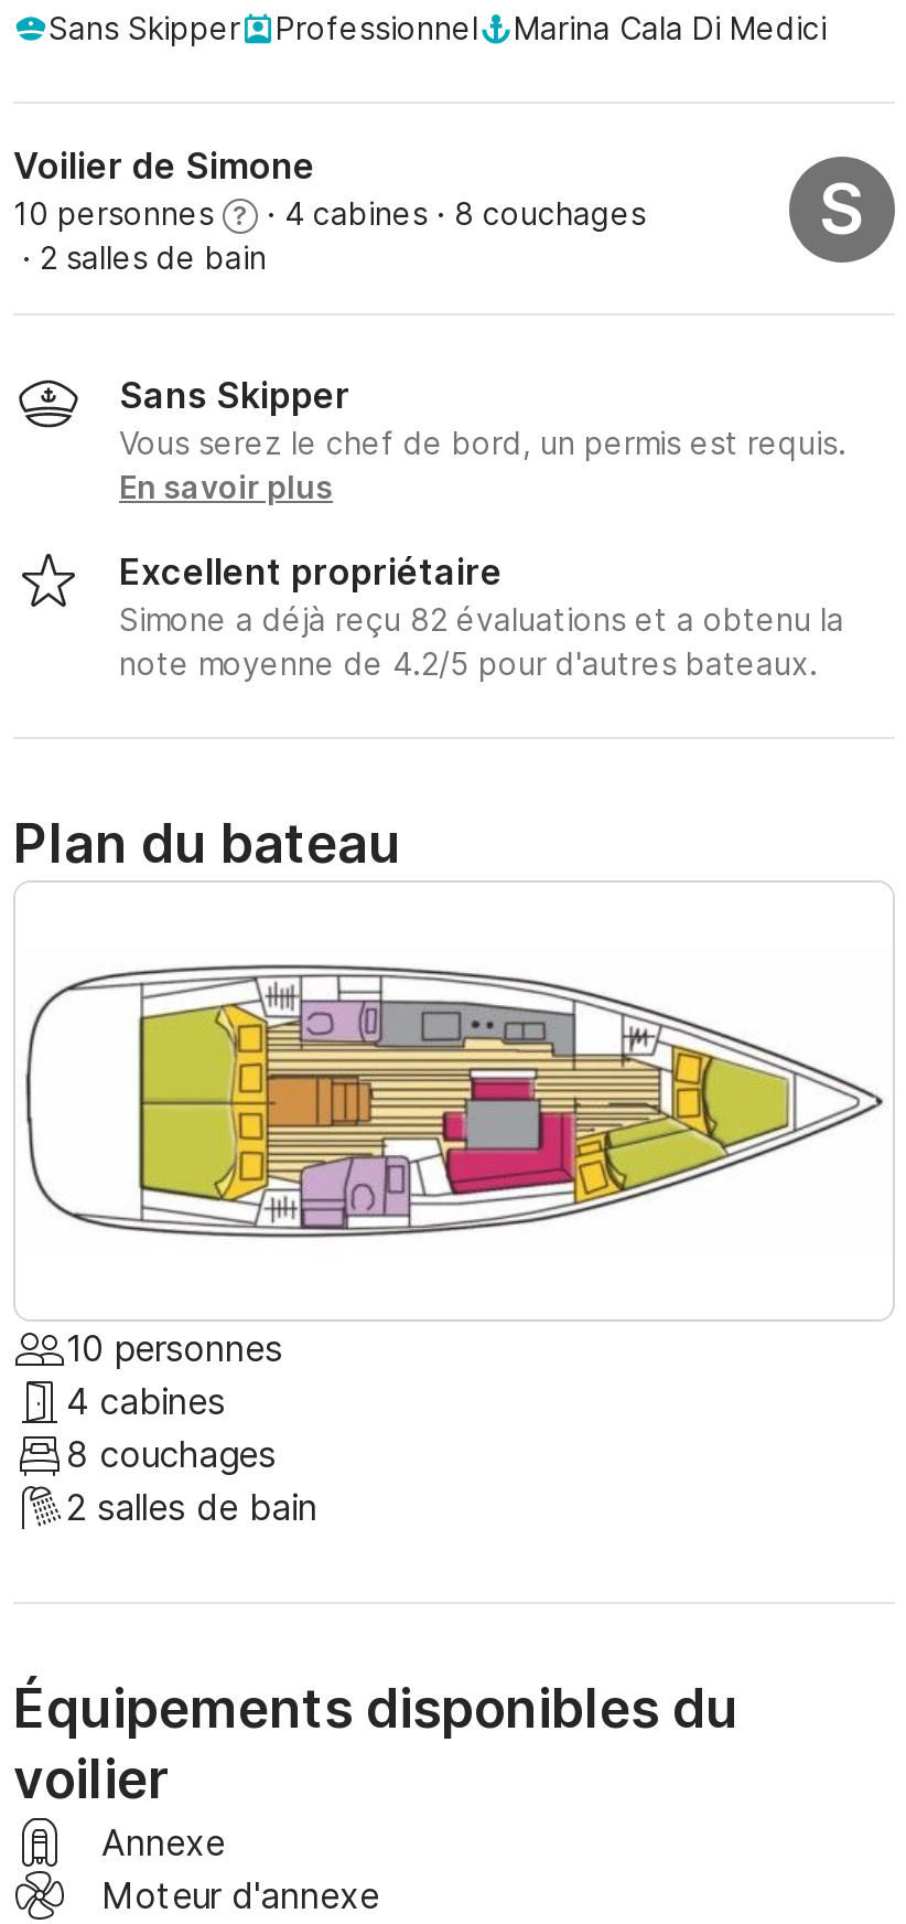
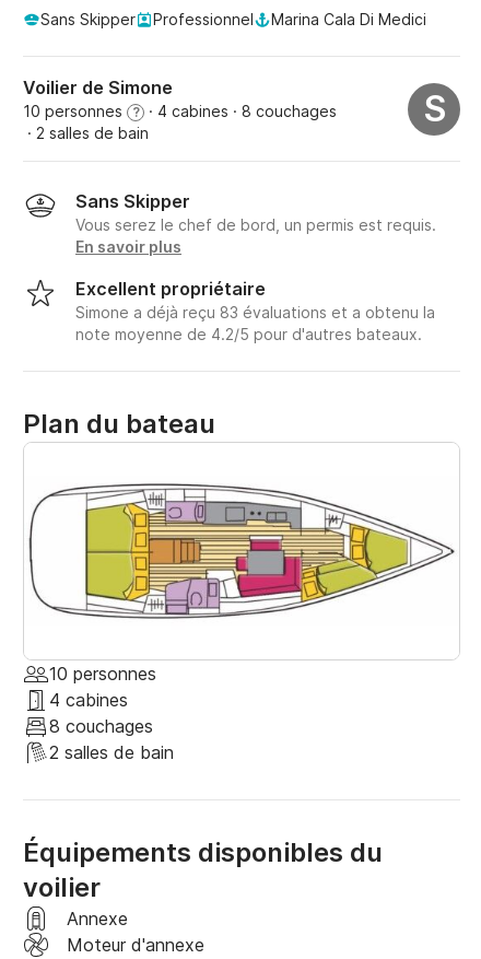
[119,601,844,639] Simone a déjà reçu 82 évaluations et a obtenu la -> [75,303,435,322] Simone a déjà reçu 83 évaluations et a obtenu la

